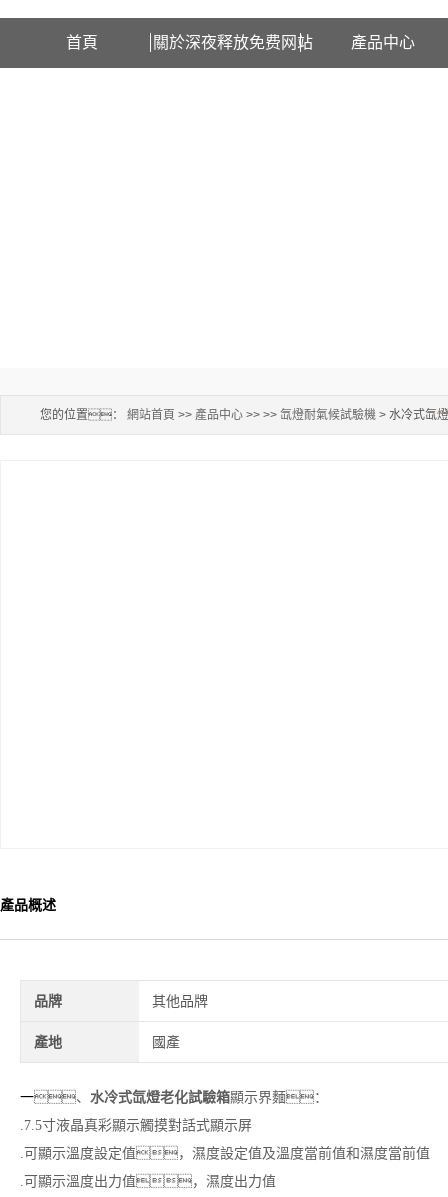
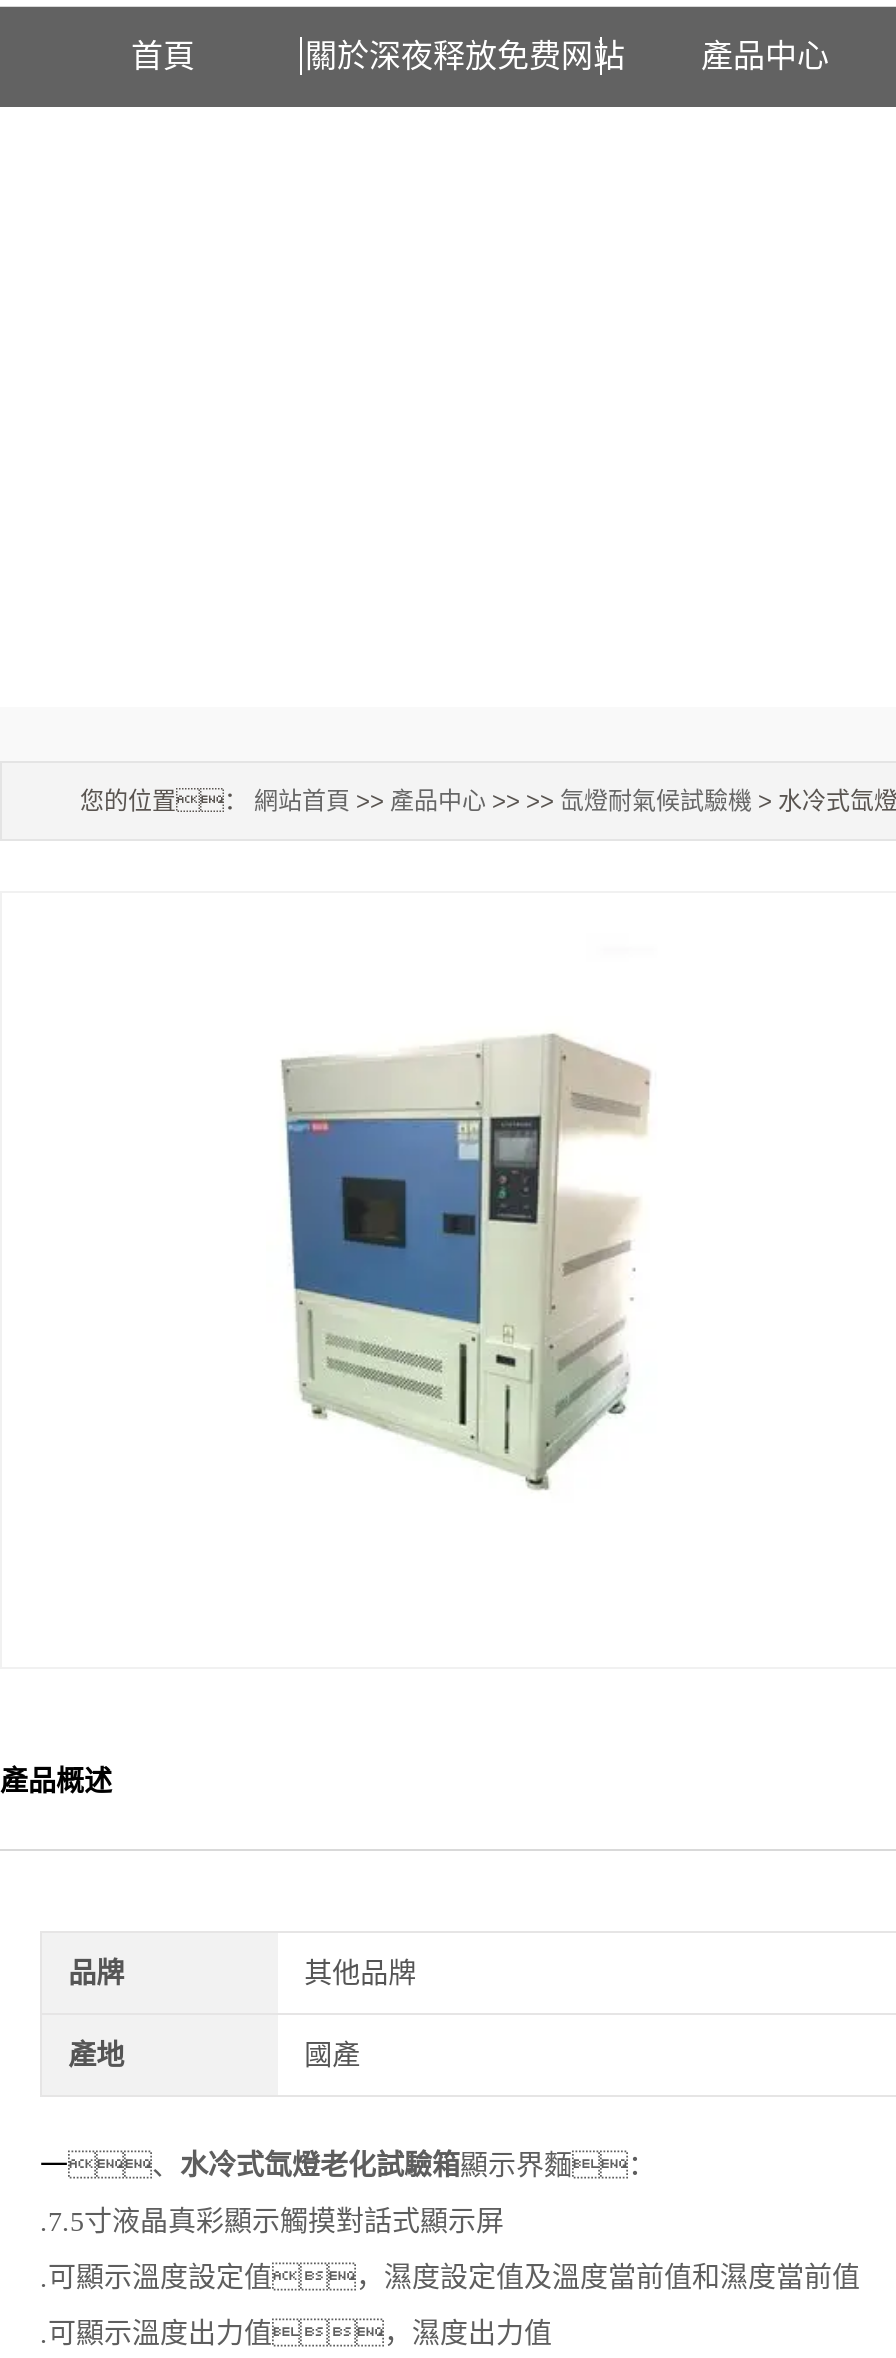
none -> [280,1031,652,1491] [image]

